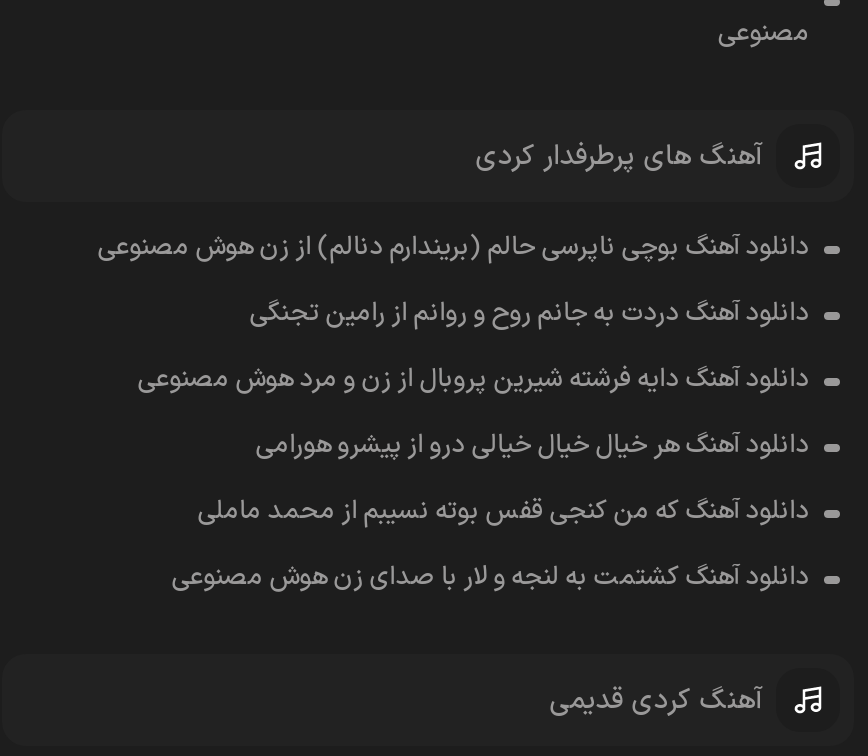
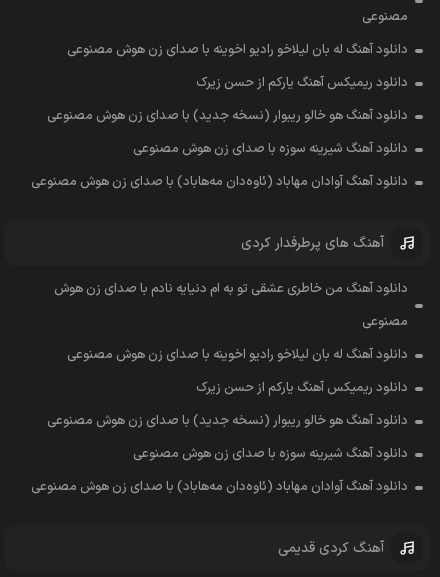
none -> [31,40,408,192] دانلود آهنگ له بان لیلاخو رادیو اخوینه با صدای زن هوش مصنوعی | دانلود ریمیکس آهنگ یارکم از حسن زیرک | دانلود آهنگ هو خالو ریبوار (نسخه جدید) با صدای زن هوش مصنوعی | دانلود آهنگ شیرینه سوزه با صدای زن هوش مصنوعی | دانلود آهنگ آوادان مهاباد (ئاوه‌دان مه‌هاباد) با صدای زن هوش مصنوعی
[98,228,810,598] دانلود آهنگ بوچی ناپرسی حالم (بریندارم دنالم) از زن هوش مصنوعی | دانلود آهنگ دردت به جانم روح و روانم از رامین تجنگی | دانلود آهنگ دایه فرشته شیرین پروبال از زن و مرد هوش مصنوعی | دانلود آهنگ هر خیال خیال خیالی درو از پیشرو هورامی | دانلود آهنگ که من کنجی قفس بوته نسیبم از محمد ماملی | دانلود آهنگ کشتمت به لنجه و لار با صدای زن هوش مصنوعی -> [31,279,408,497] دانلود آهنگ من خاطری عشقی تو به ام دنیایه نادم با صدای زن هوش | مصنوعی | دانلود آهنگ له بان لیلاخو رادیو اخوینه با صدای زن هوش مصنوعی | دانلود ریمیکس آهنگ یارکم از حسن زیرک | دانلود آهنگ هو خالو ریبوار (نسخه جدید) با صدای زن هوش مصنوعی | دانلود آهنگ شیرینه سوزه با صدای زن هوش مصنوعی | دانلود آهنگ آوادان مهاباد (ئاوه‌دان مه‌هاباد) با صدای زن هوش مصنوعی

